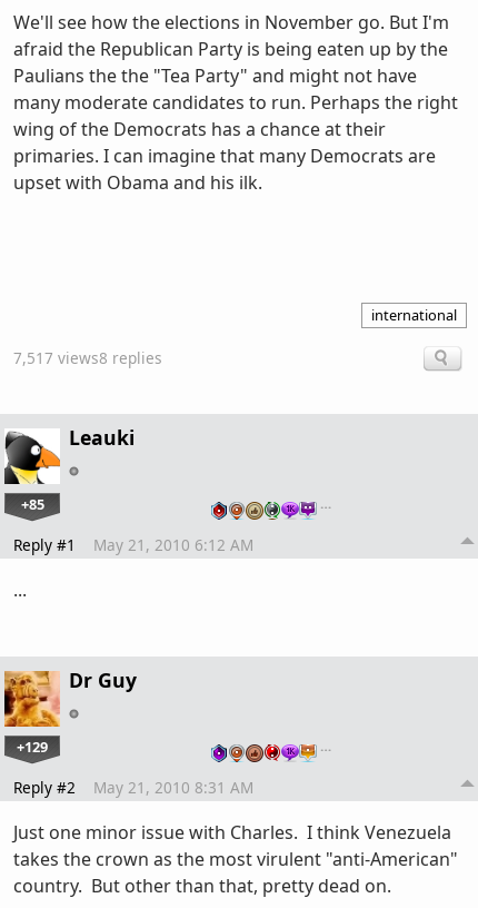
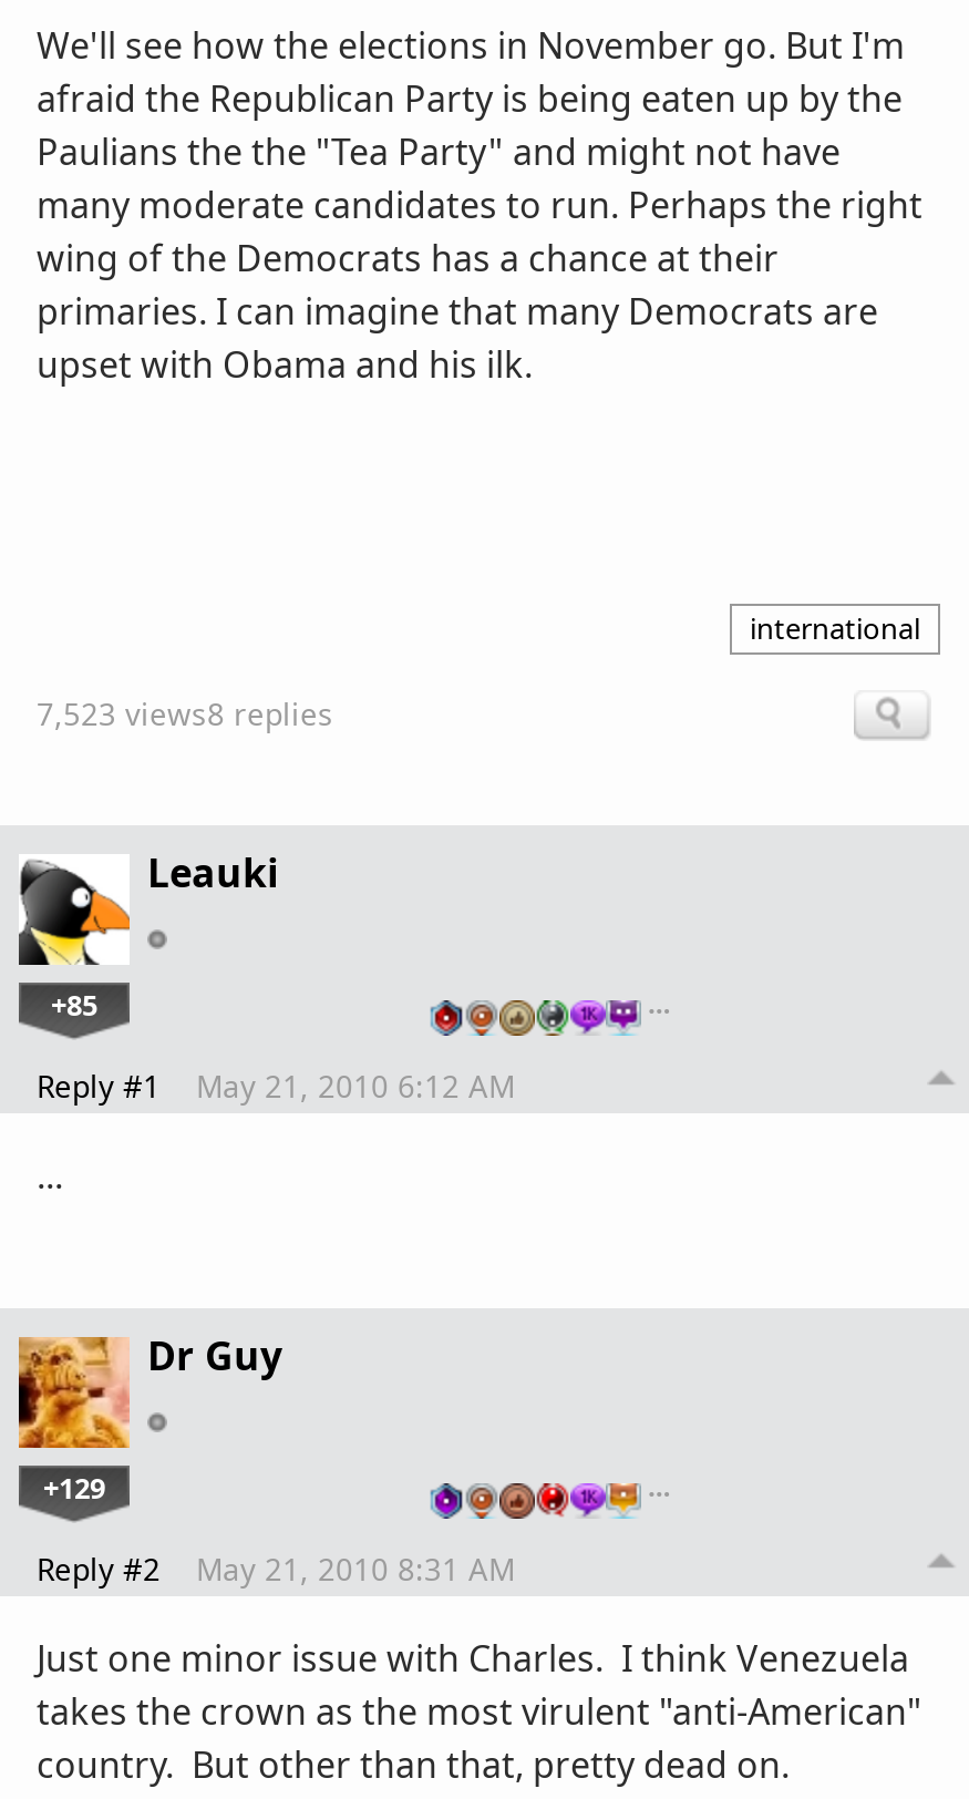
[13,347,162,368] 7,517 views8 replies -> [37,691,333,734] 7,523 views8 replies

